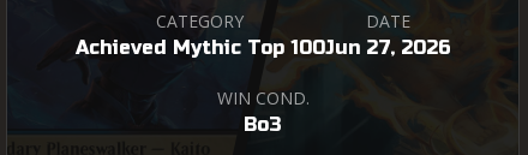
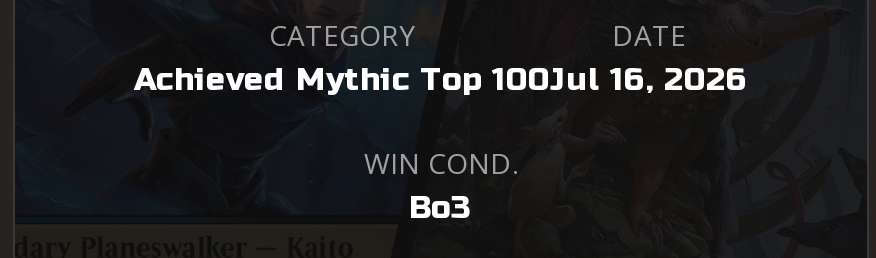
[75,36,451,59] Achieved Mythic Top 100 Jun 27, 2026 -> [134,60,748,98] Achieved Mythic Top 100 Jul 16, 2026

